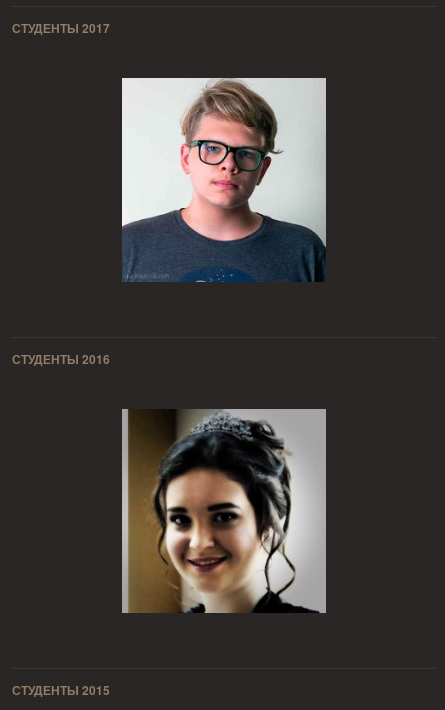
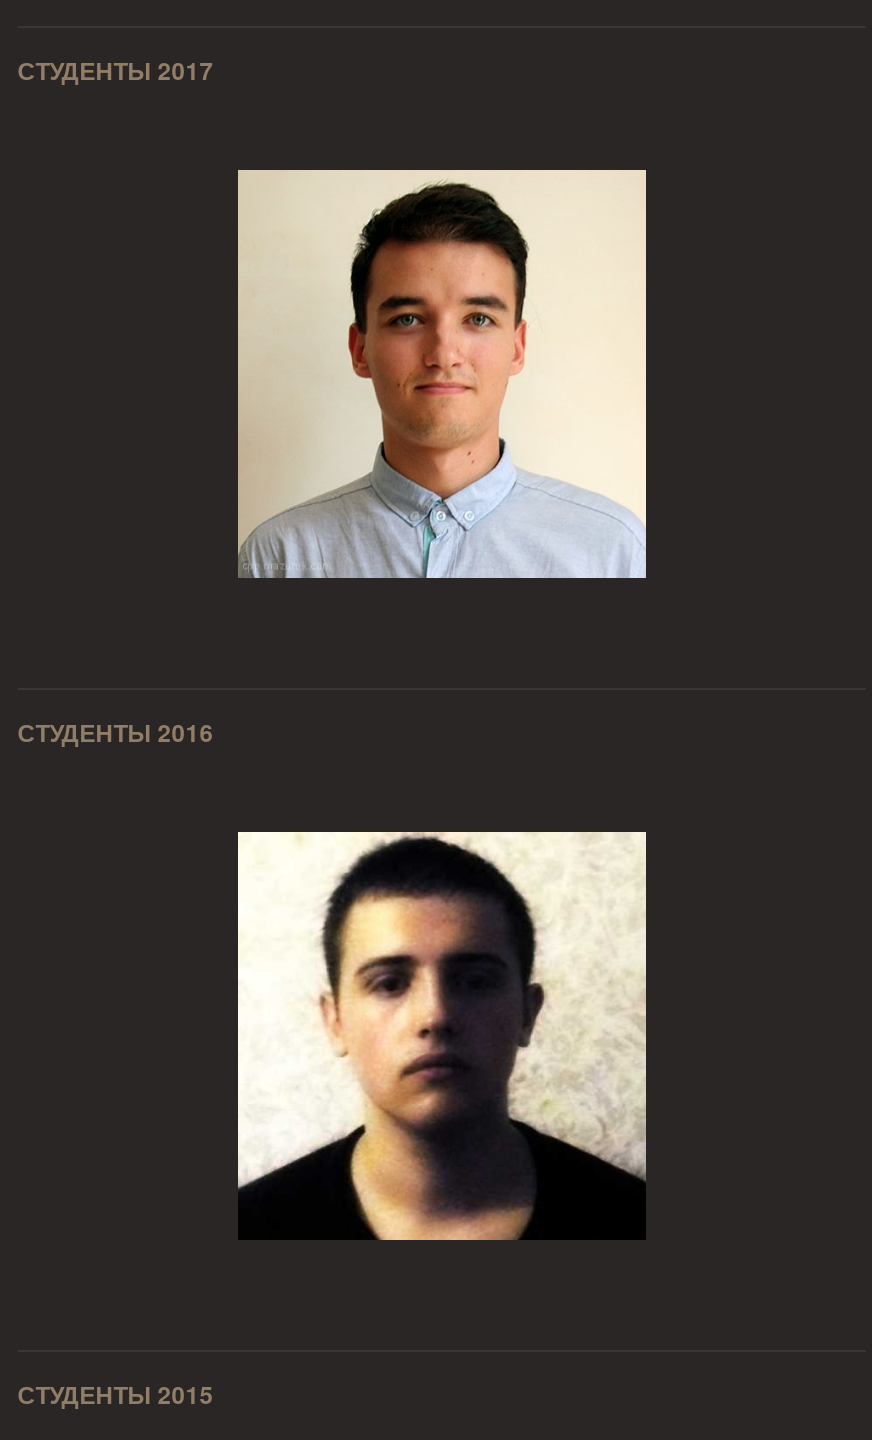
[122,78,326,282] [image] -> [236,170,648,580] [image]
[121,409,327,614] [image] -> [238,830,646,1242] [image]

